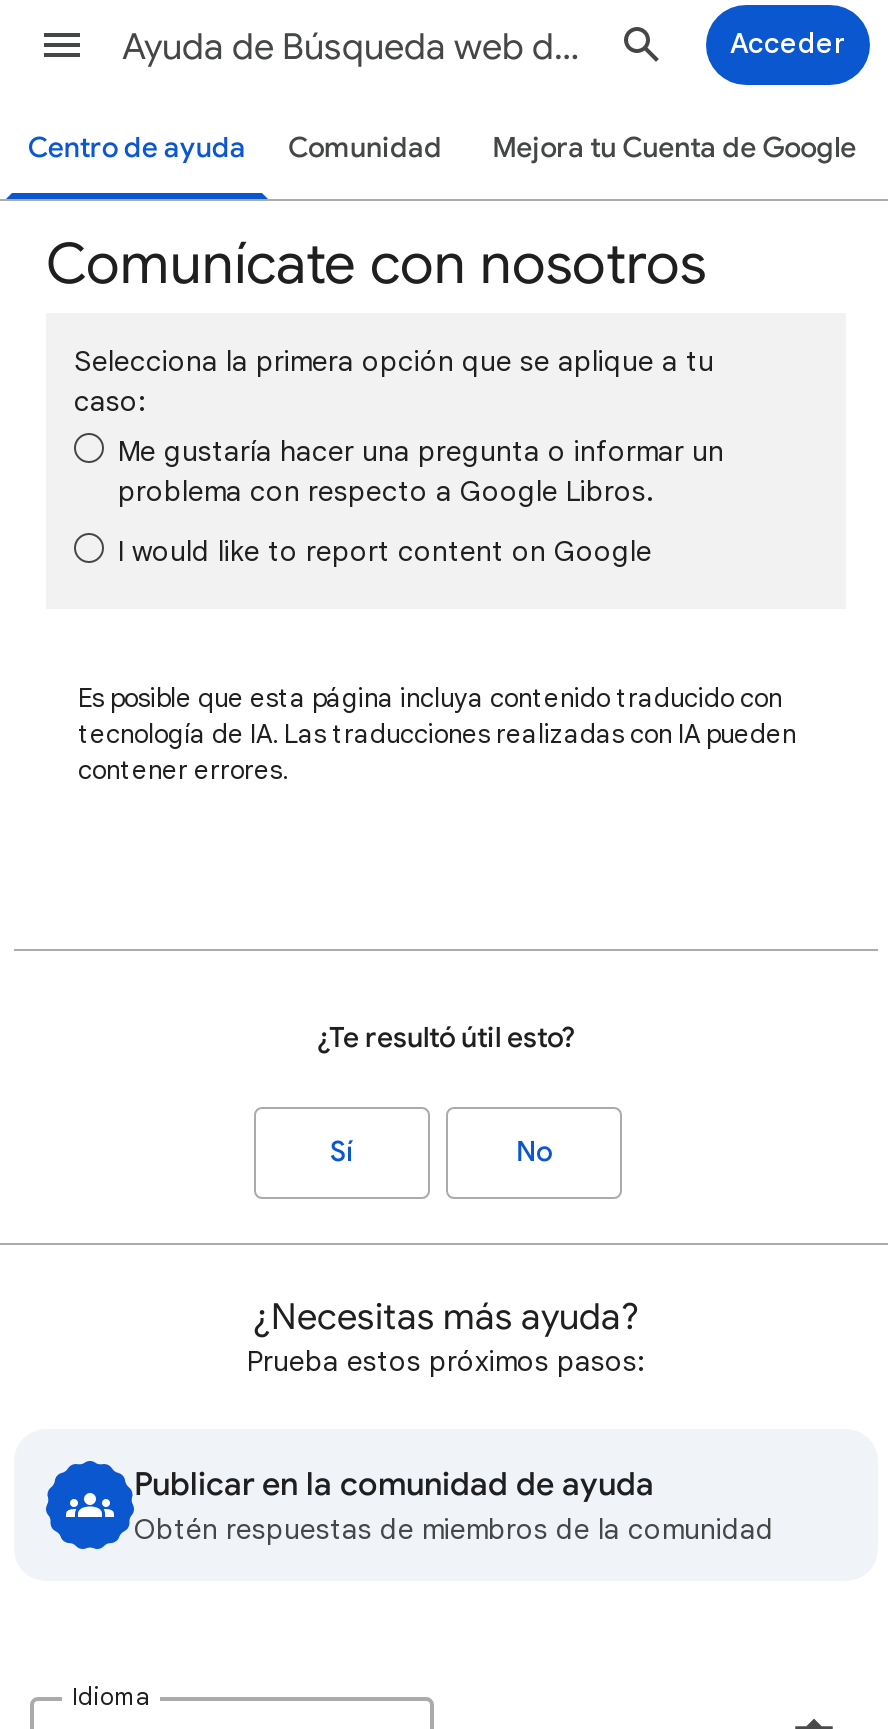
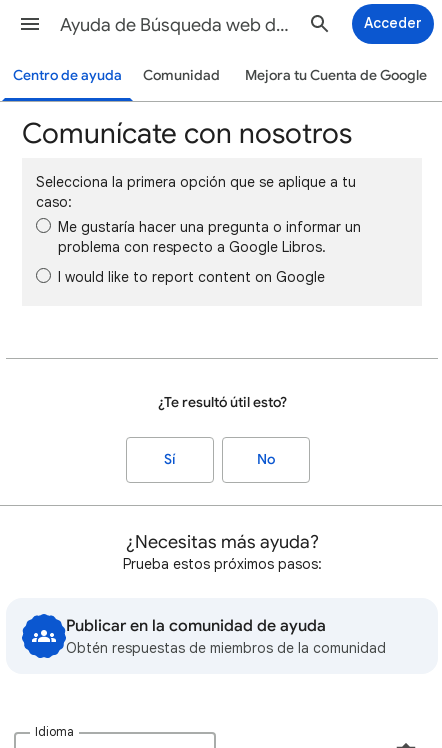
[78,681,796,787] Es posible que esta página incluya contenido traducido con | tecnología de IA. Las traducciones realizadas con IA pueden | contener errores. -> none

